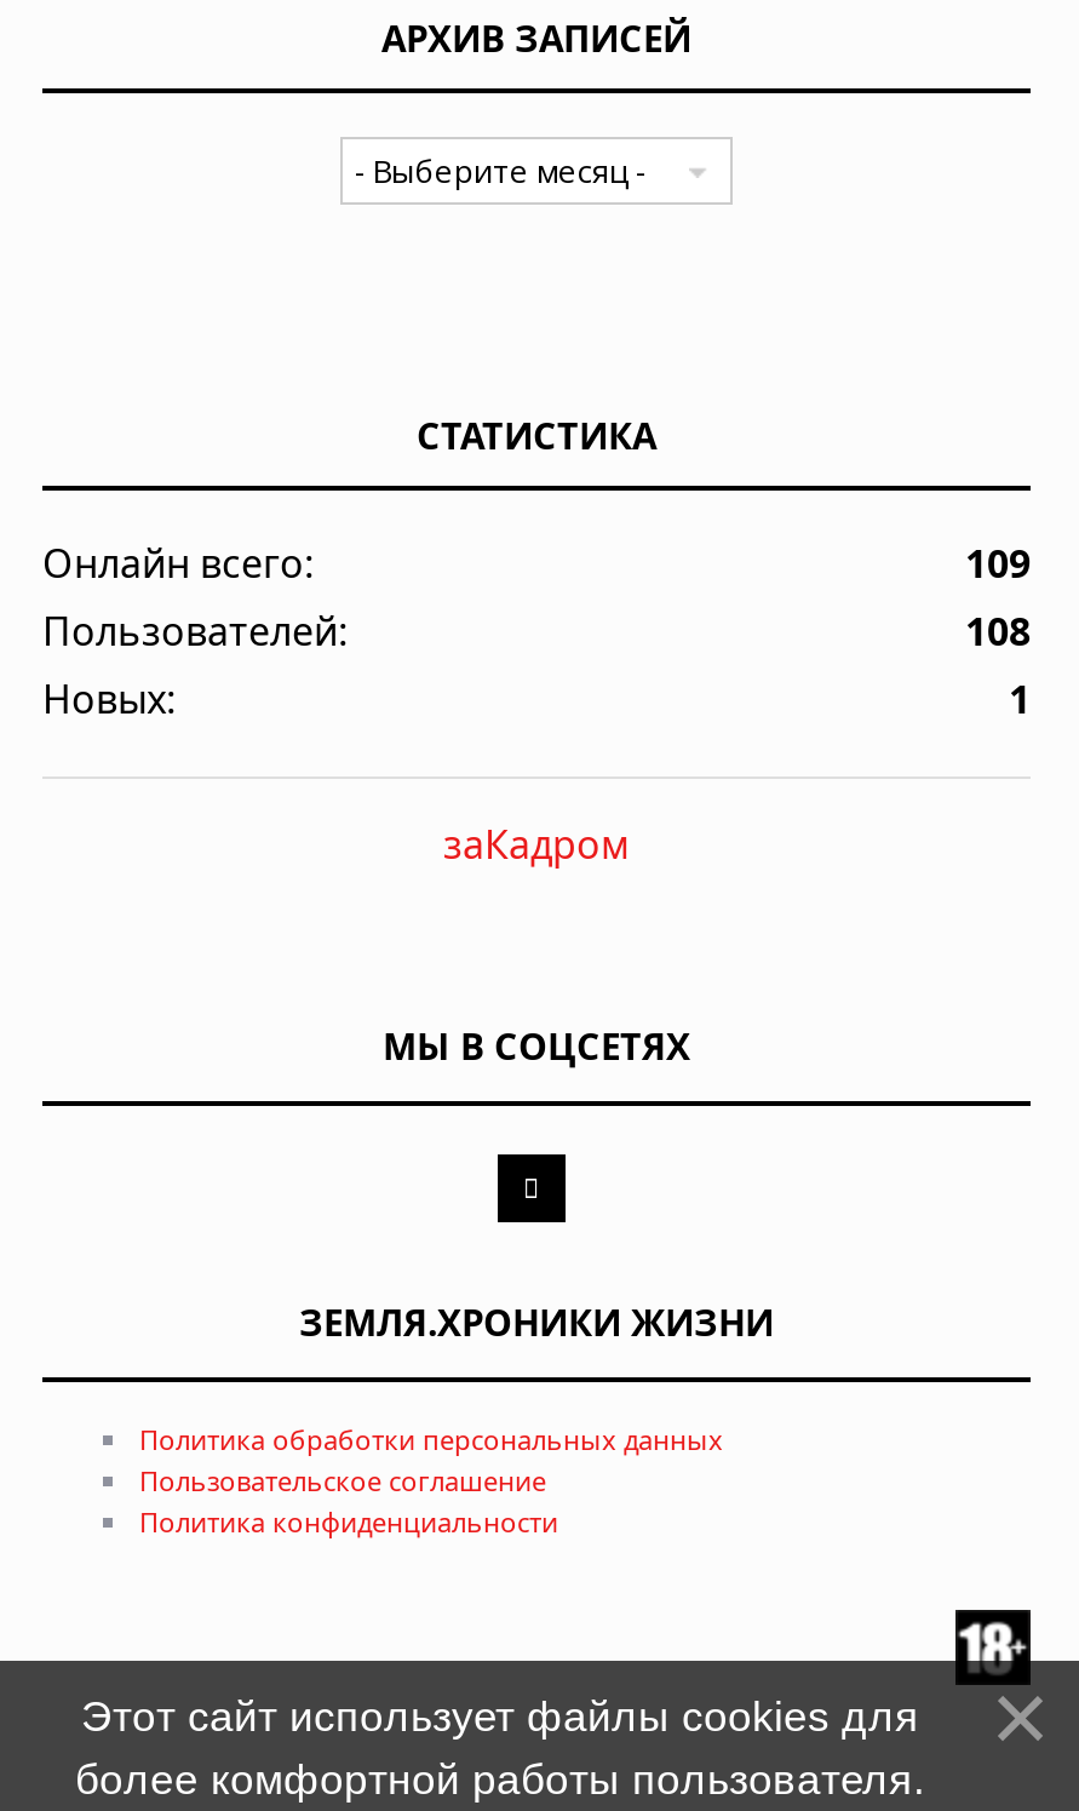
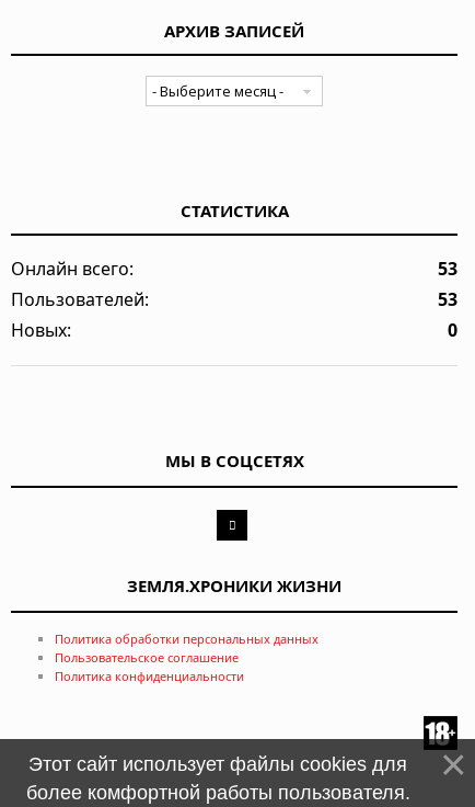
[965,538,1031,591] 109 -> [438,257,457,281] 53
[965,605,1031,659] 108 -> [438,288,457,312] 53
[443,673,1031,872] 1 | заКадром -> [448,318,457,343] 0

